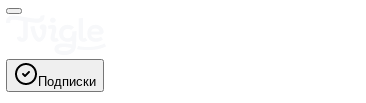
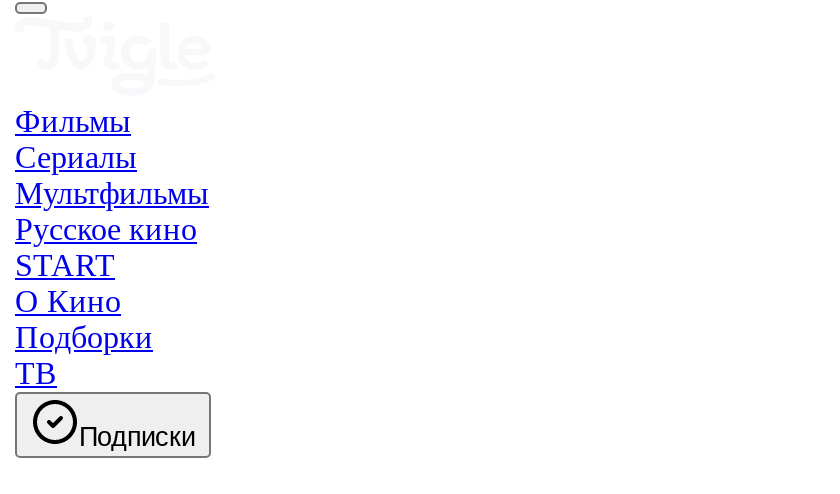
none -> [15,104,209,390] Фильмы | Сериалы | Мультфильмы | Русское кино | START | О Кино | Подборки | ТВ

